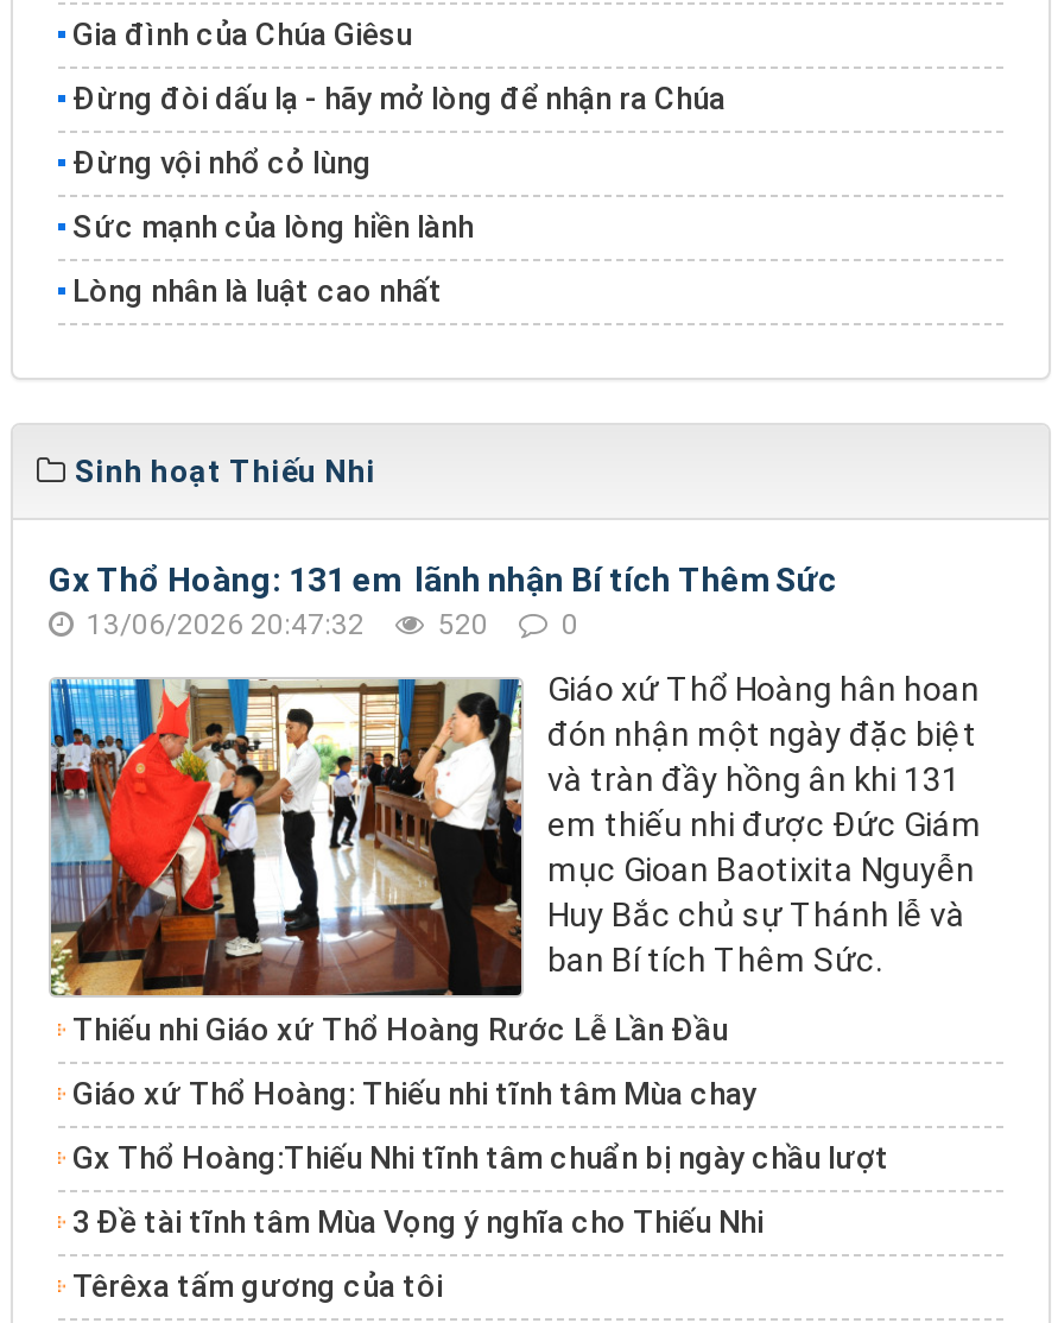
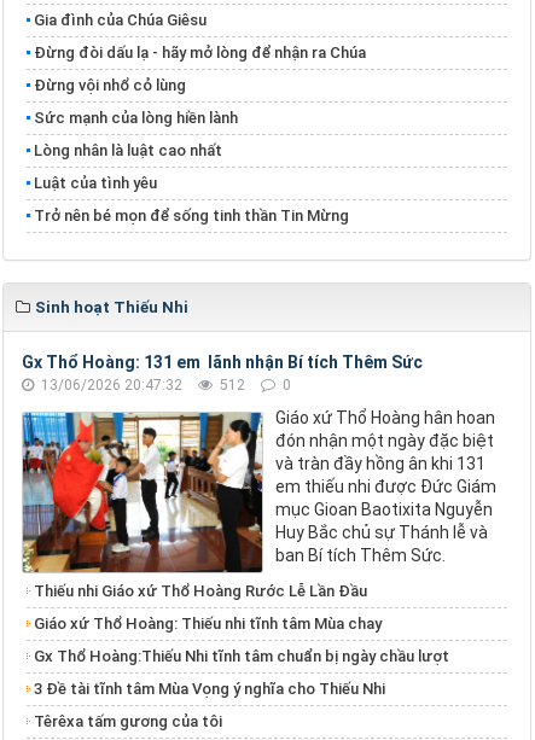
none -> [34,174,349,225] Luật của tình yêu | Trở nên bé mọn để sống tinh thần Tin Mừng
[80,609,578,642] 13/06/2026 20:47:32 520 0 -> [37,377,291,394] 13/06/2026 20:47:32 512 0

